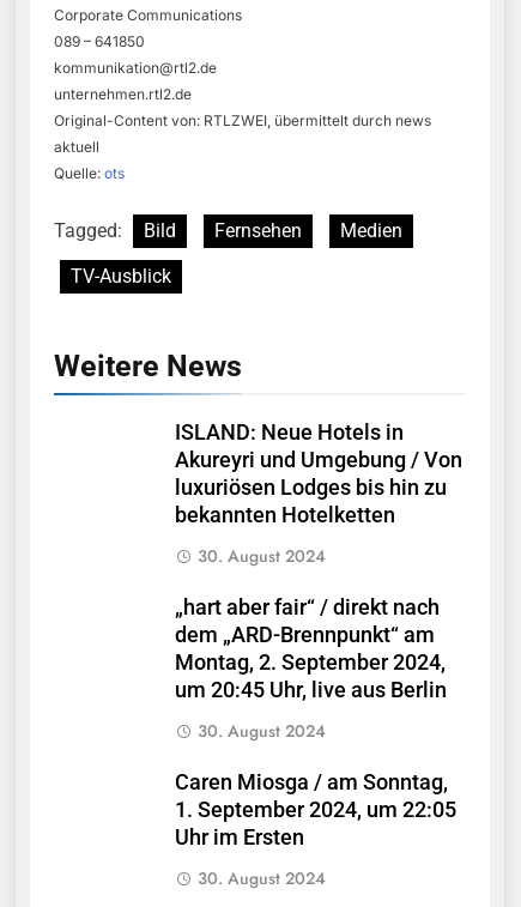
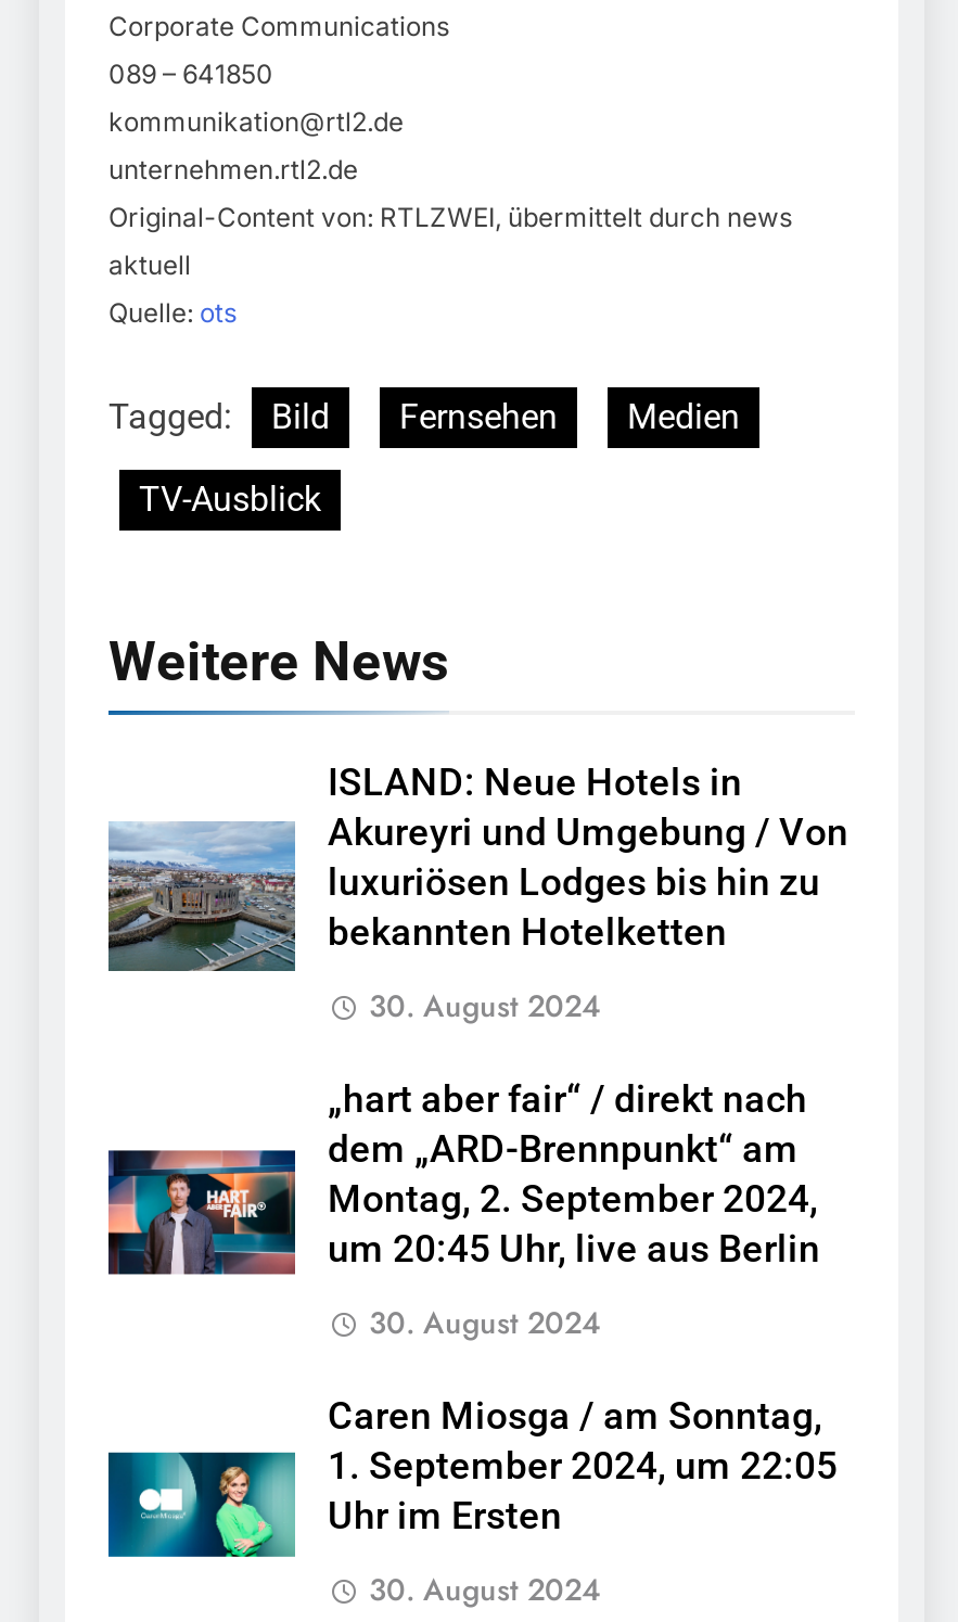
none -> [106,820,297,974] [image]
none -> [106,1148,297,1276] [image]
none -> [106,1449,297,1560] [image]

